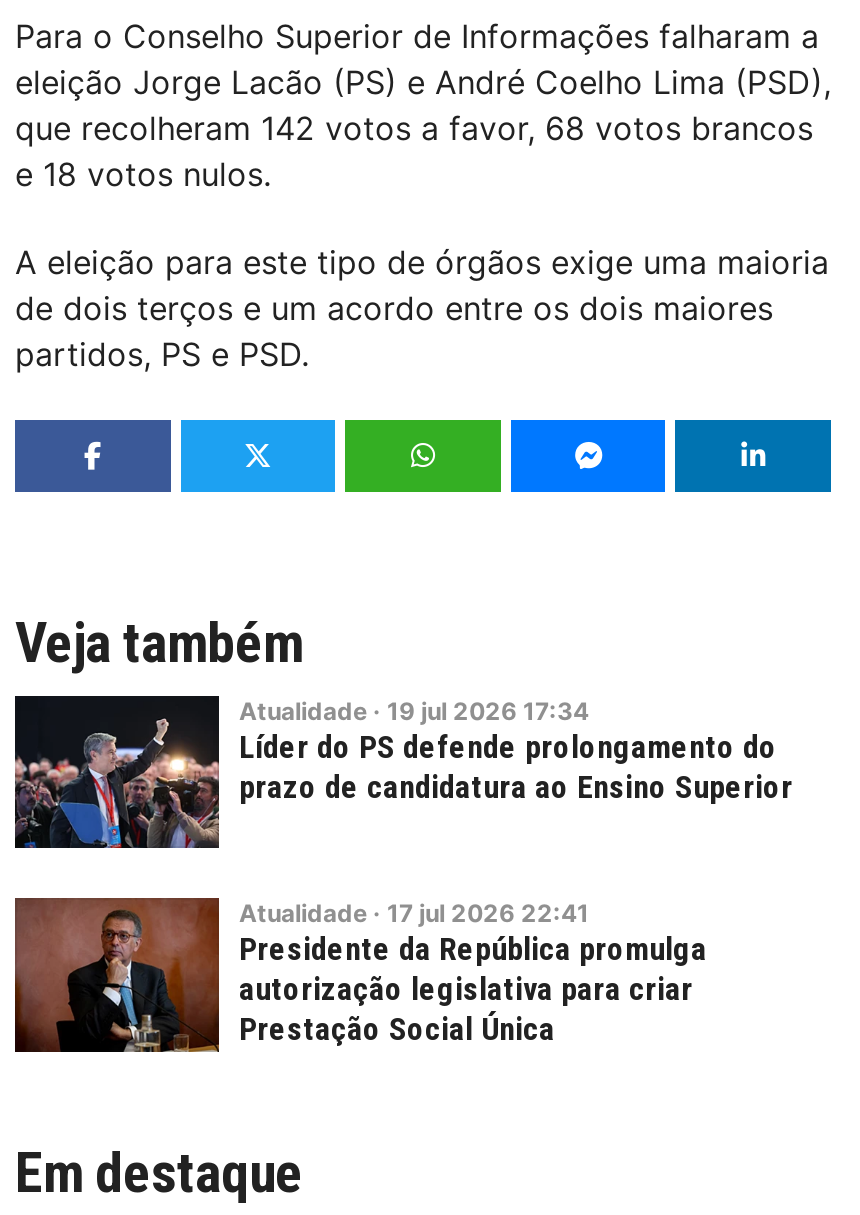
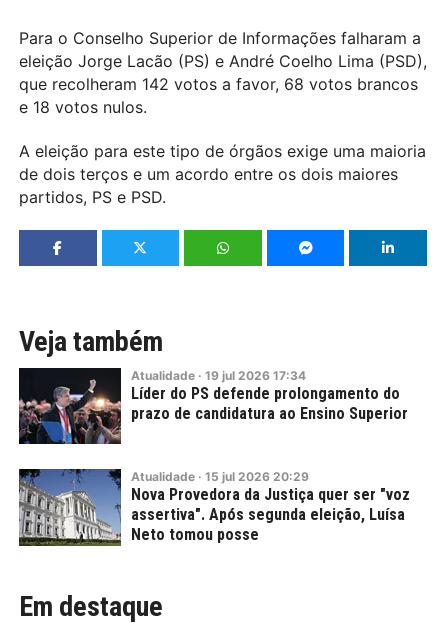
[15,896,707,1052] [image] | Atualidade · 17 jul 2026 22:41 | Presidente da República promulga | autorização legislativa para criar | Prestação Social Única -> [19,468,410,546] [image] | Atualidade · 15 jul 2026 20:29 | Nova Provedora da Justiça quer ser "voz | assertiva". Após segunda eleição, Luísa | Neto tomou posse

